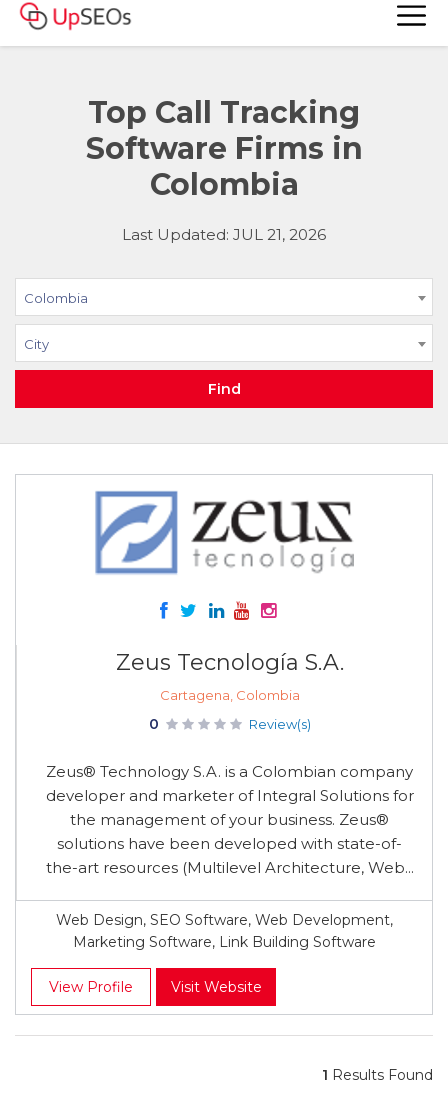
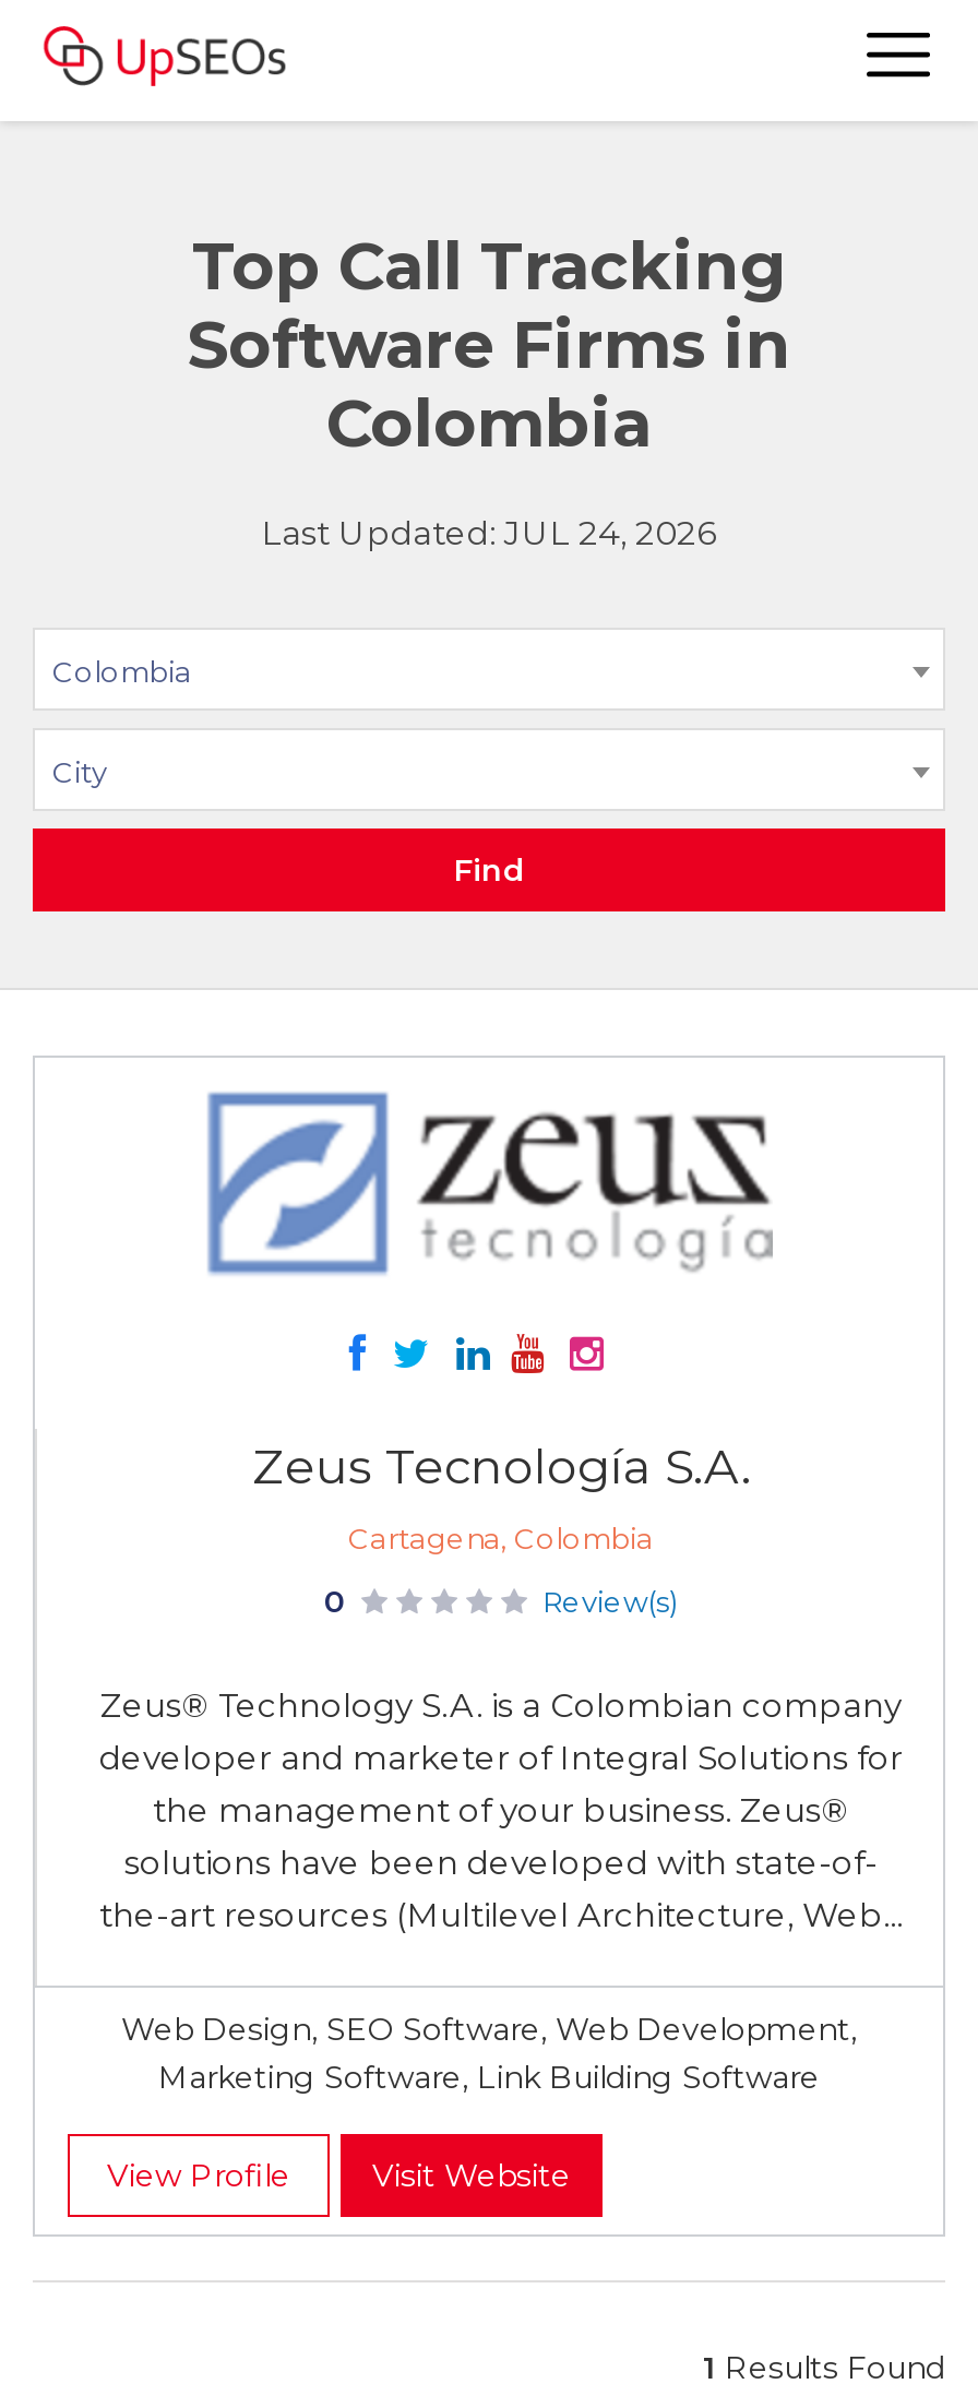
[122,225,326,244] Last Updated: JUL 21, 2026 -> [262,512,716,553] Last Updated: JUL 24, 2026

